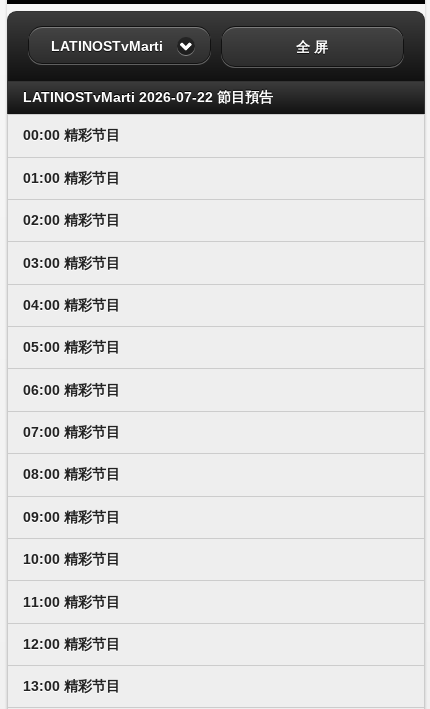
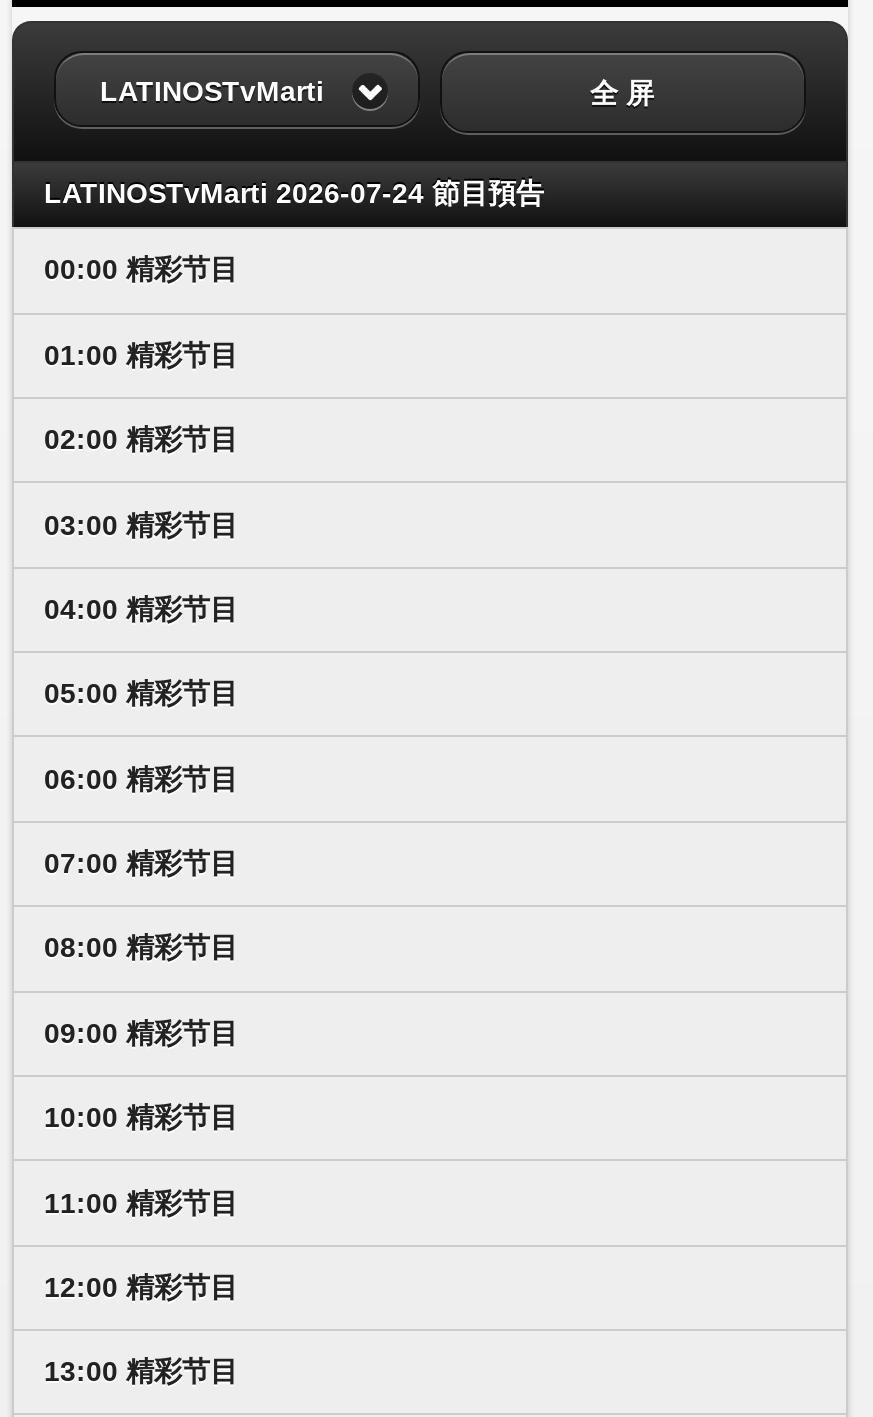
[23,89,273,105] LATINOSTvMarti 2026-07-22 節目預告 -> [44,177,544,209] LATINOSTvMarti 2026-07-24 節目預告

